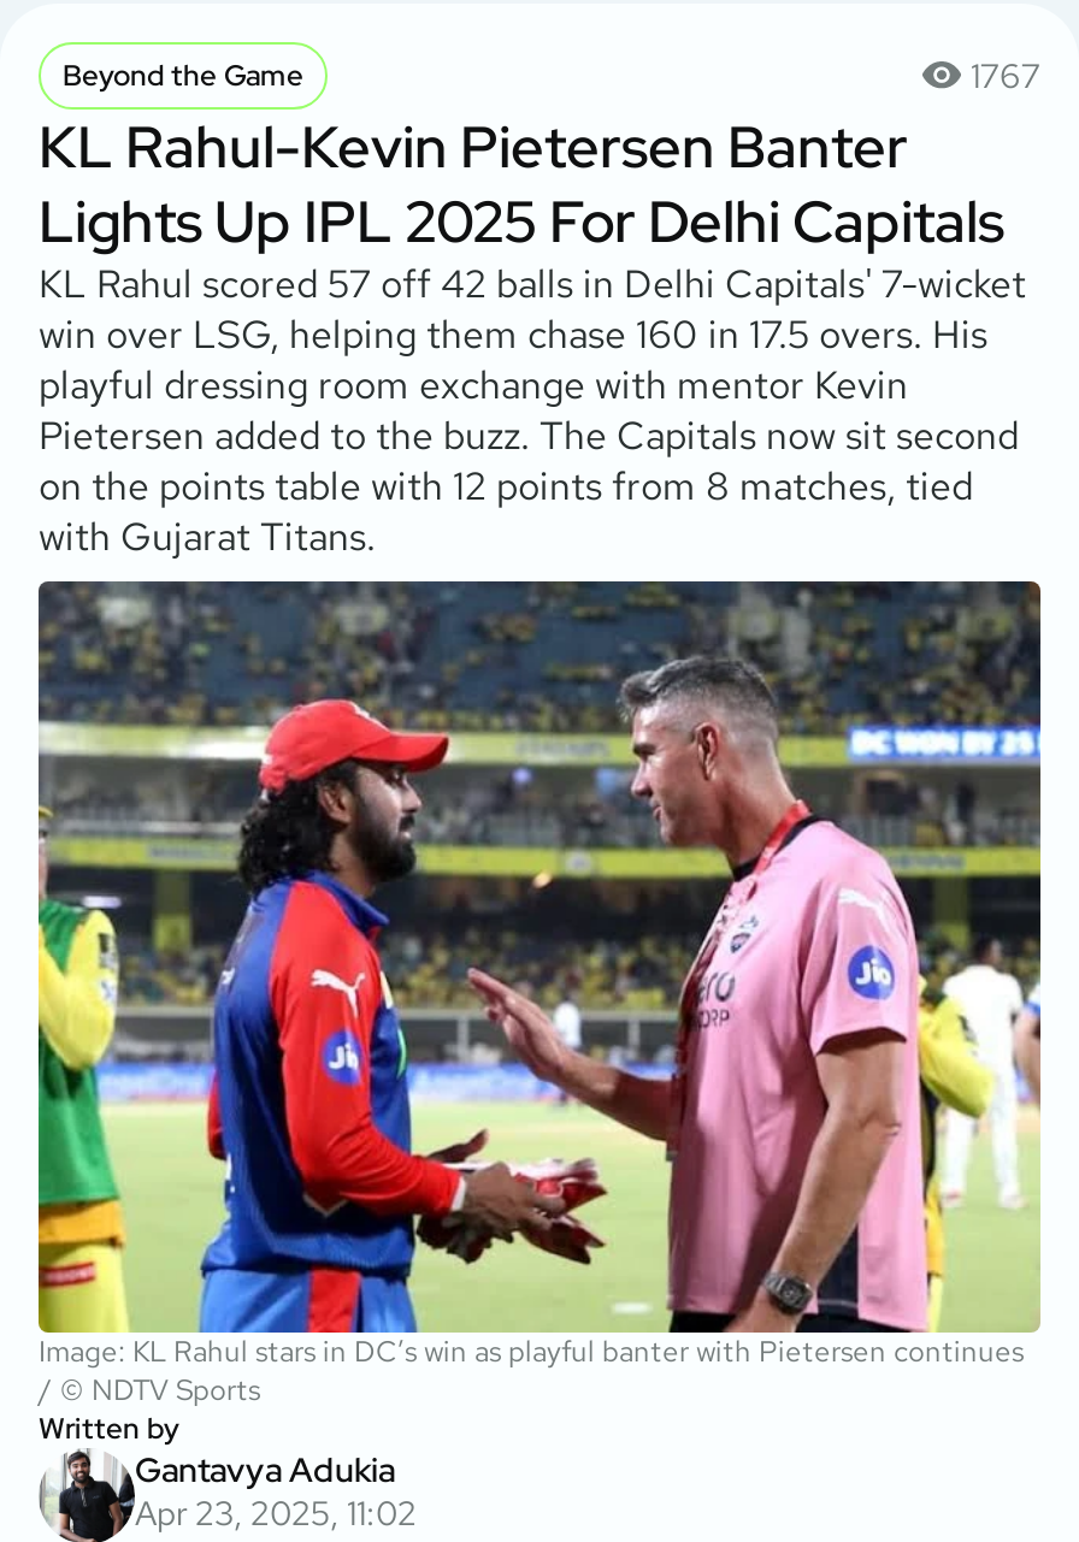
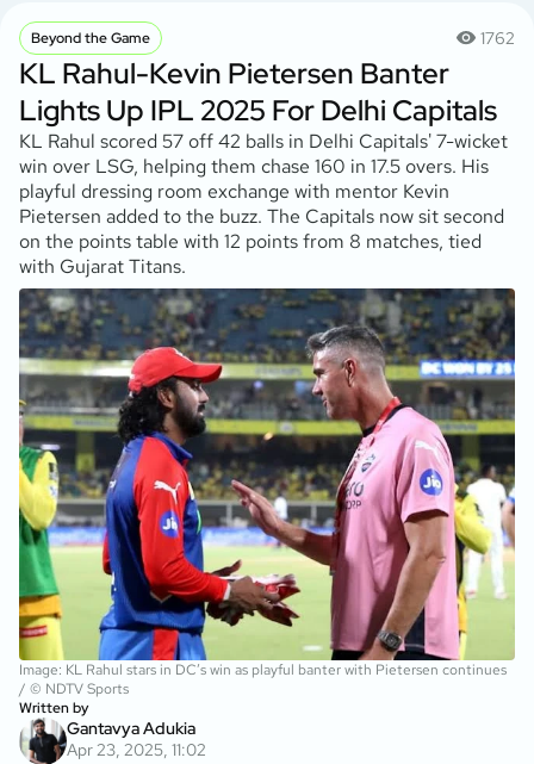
[971,54,1040,98] 1767 -> [480,27,515,49] 1762

